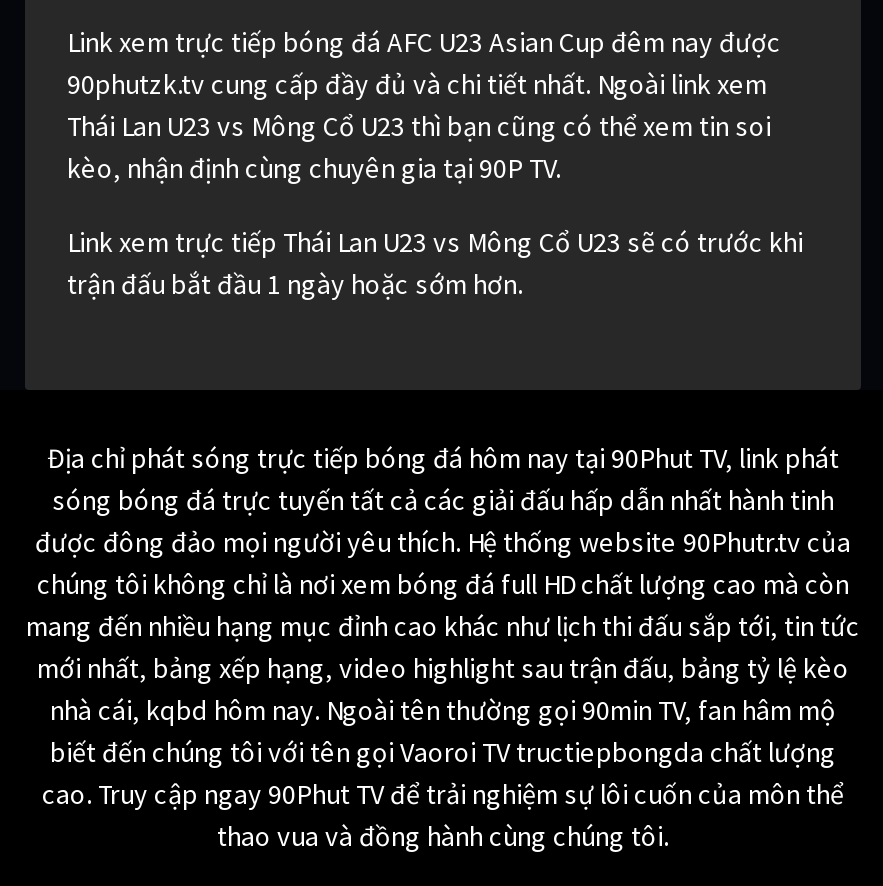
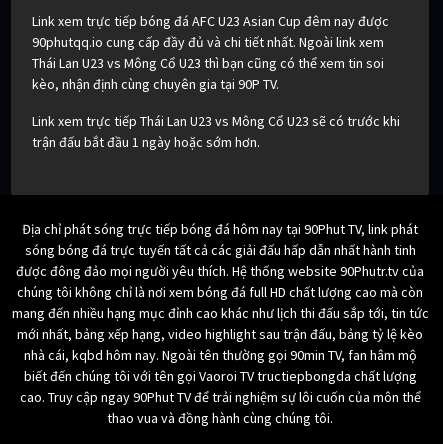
[67,67,767,103] 90phutzk.tv cung cấp đầy đủ và chi tiết nhất. Ngoài link xem -> [32,33,384,51] 90phutqq.io cung cấp đầy đủ và chi tiết nhất. Ngoài link xem

